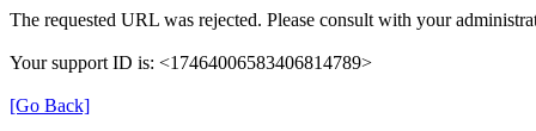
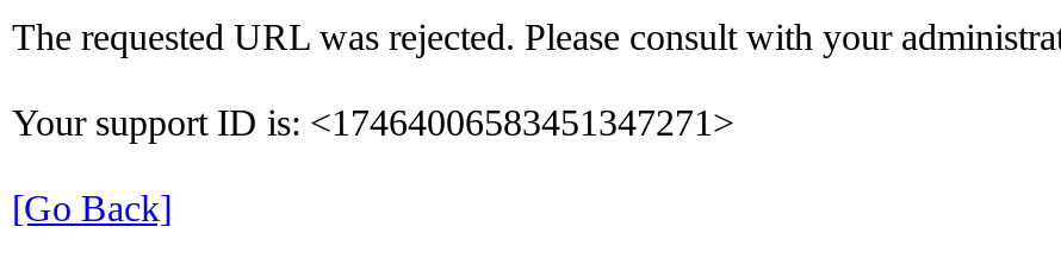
[10,52,372,73] Your support ID is: <17464006583406814789> -> [12,102,734,143] Your support ID is: <17464006583451347271>

